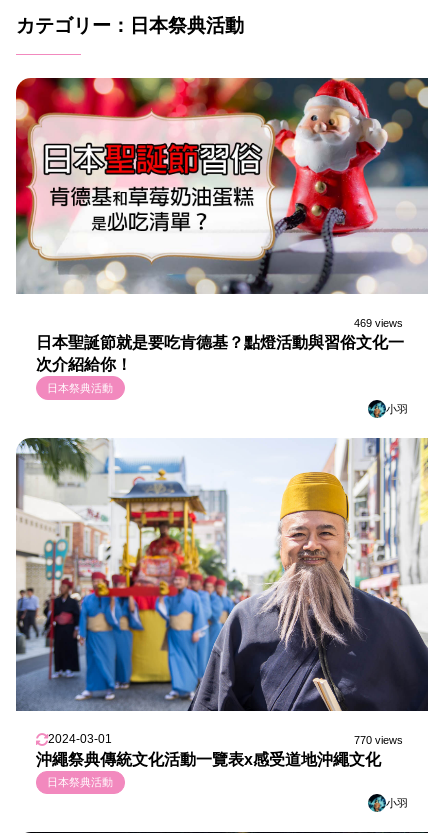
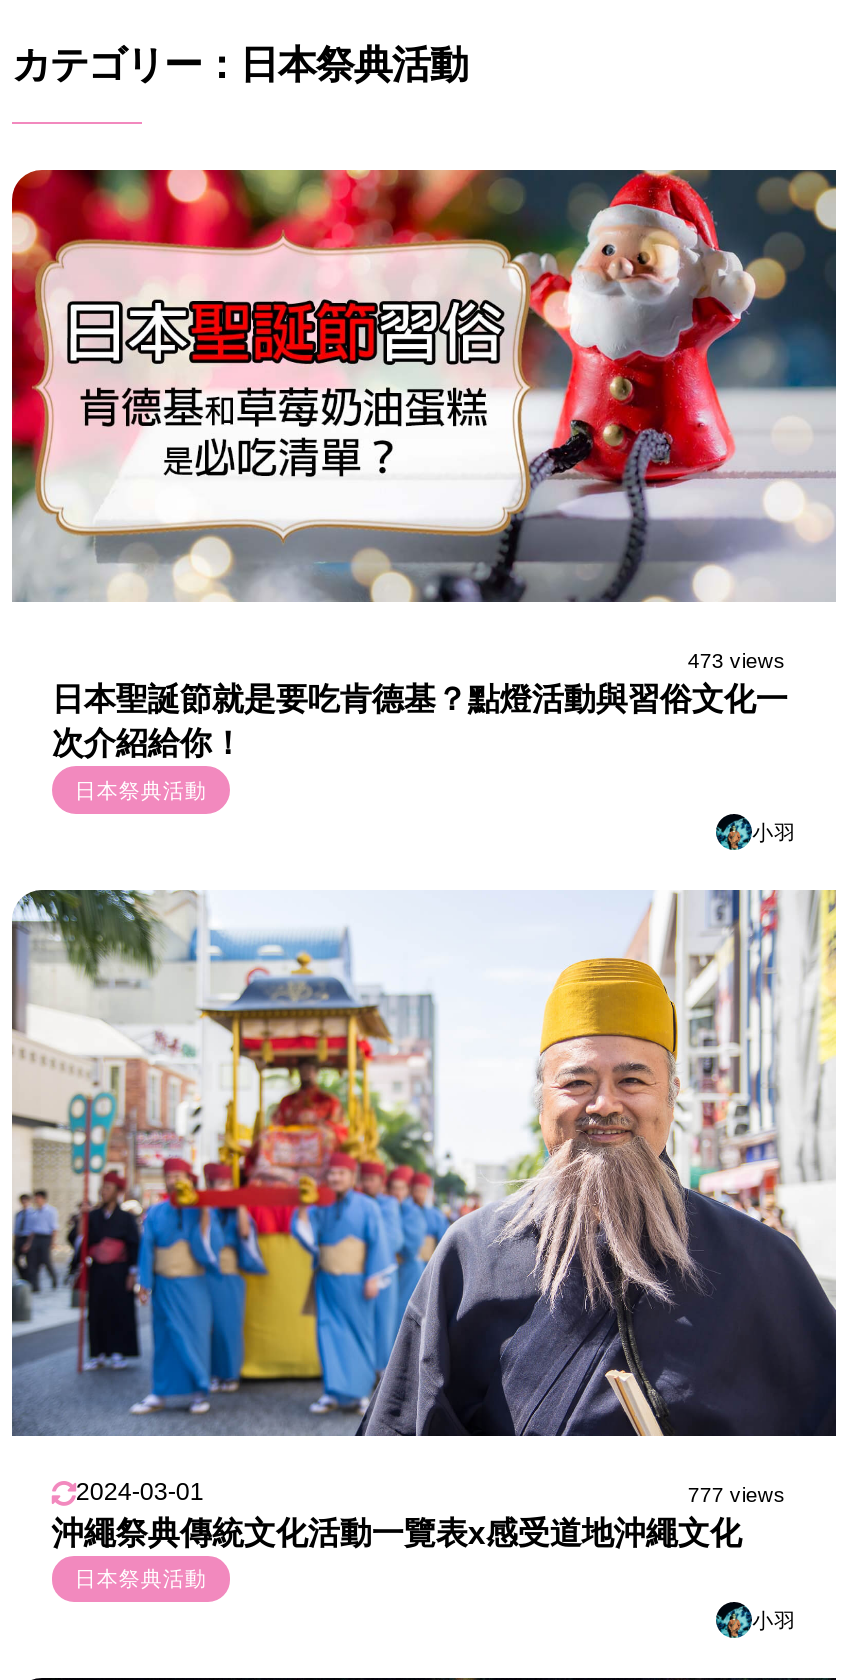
[354,317,403,329] 469 views -> [688,648,786,672] 473 views
[354,734,403,746] 770 views -> [688,1481,786,1505] 777 views

